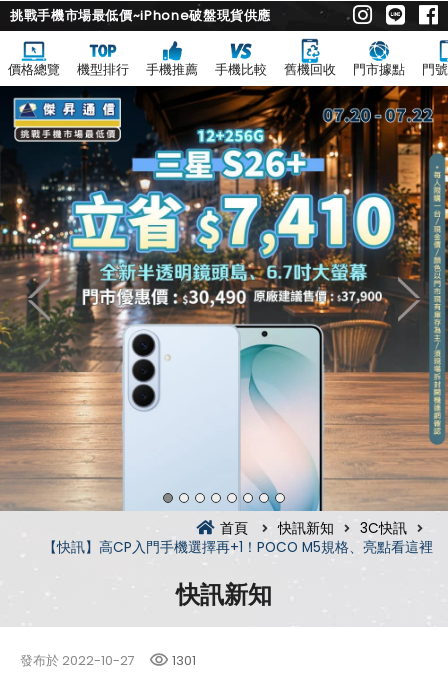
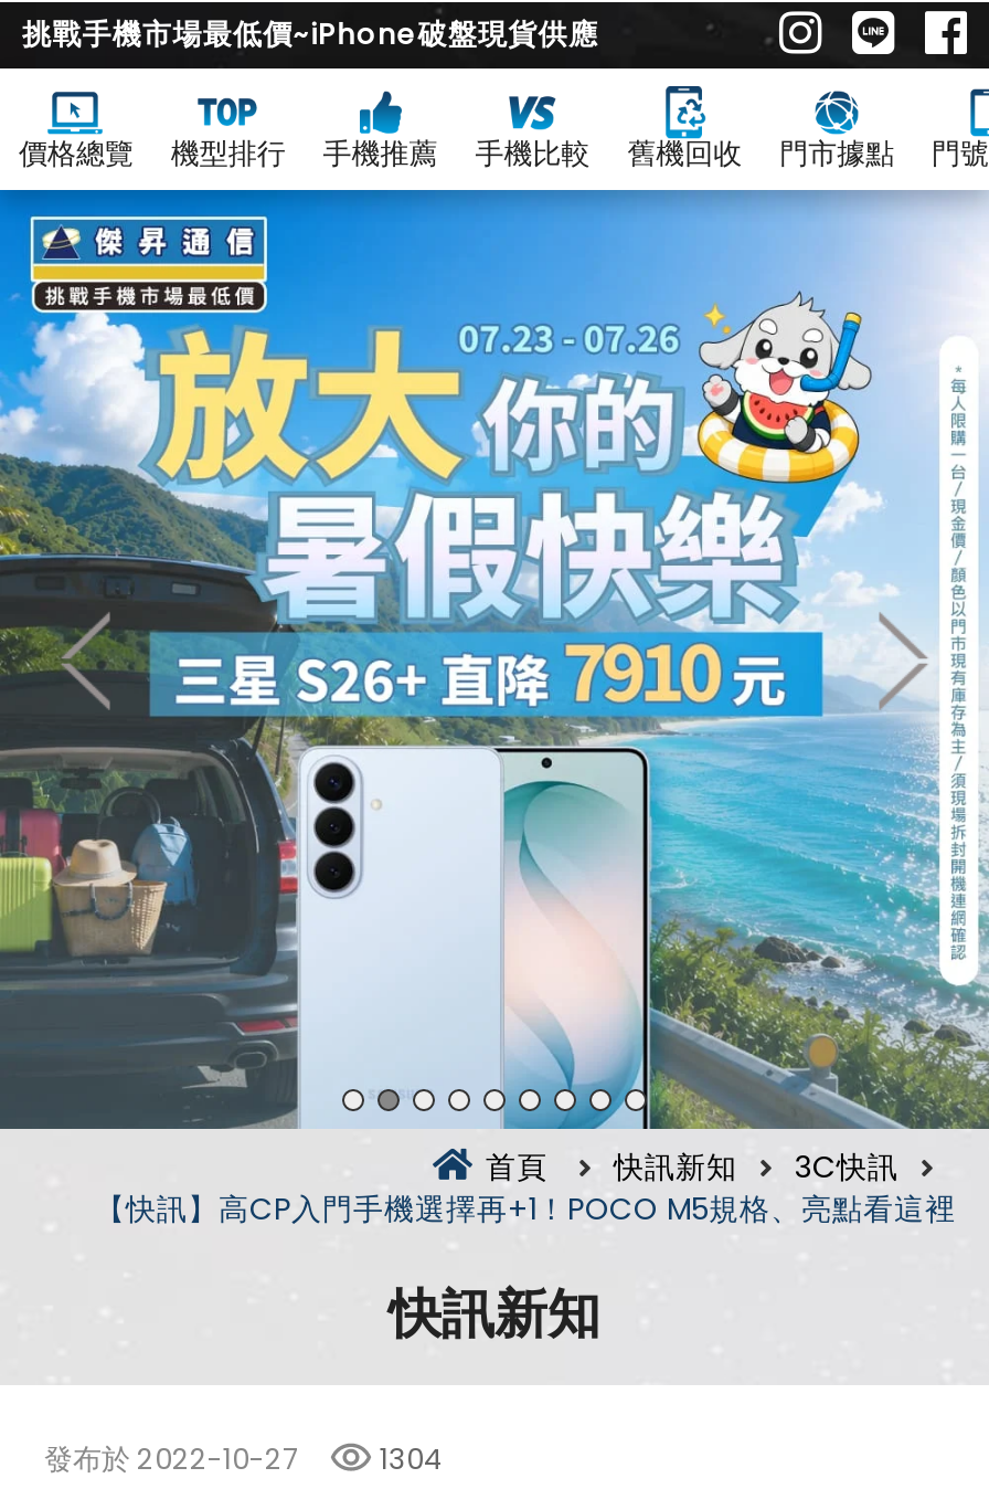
[3,85,445,512] [image] -> [7,188,982,1131] [image]
[172,652,196,669] 1301 -> [380,1440,442,1478] 1304

